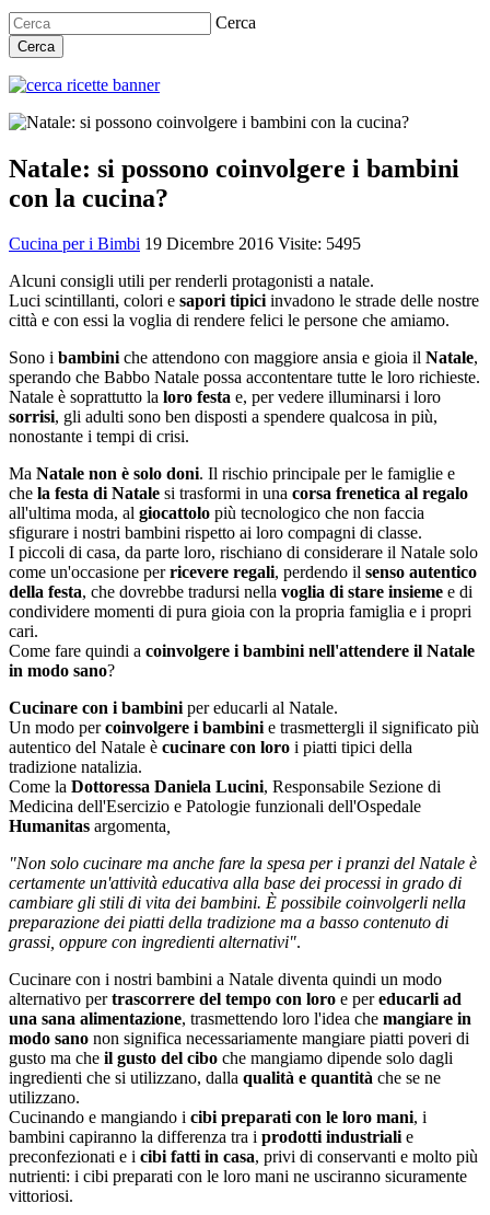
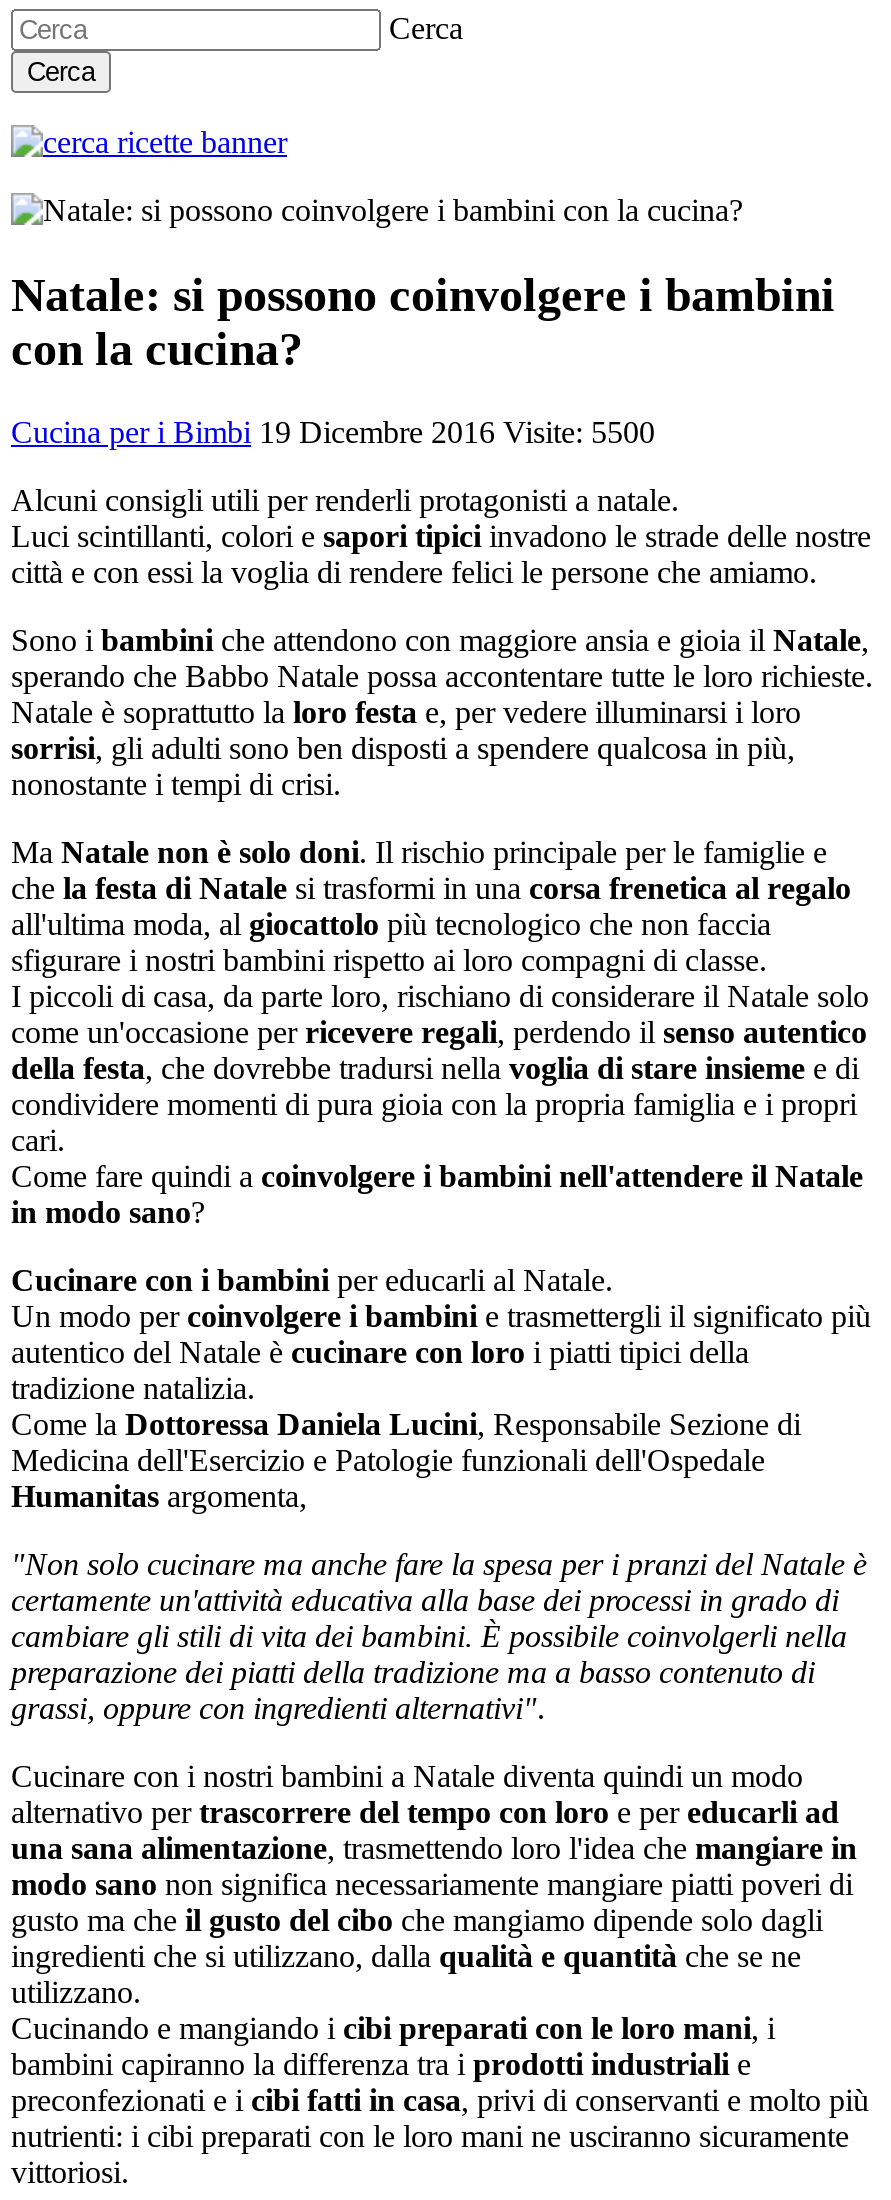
[9,235,361,253] Cucina per i Bimbi 19 Dicembre 2016 Visite: 5495 -> [11,416,655,450] Cucina per i Bimbi 19 Dicembre 2016 Visite: 5500

